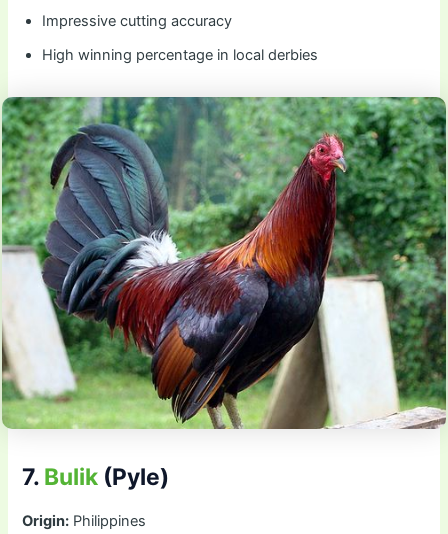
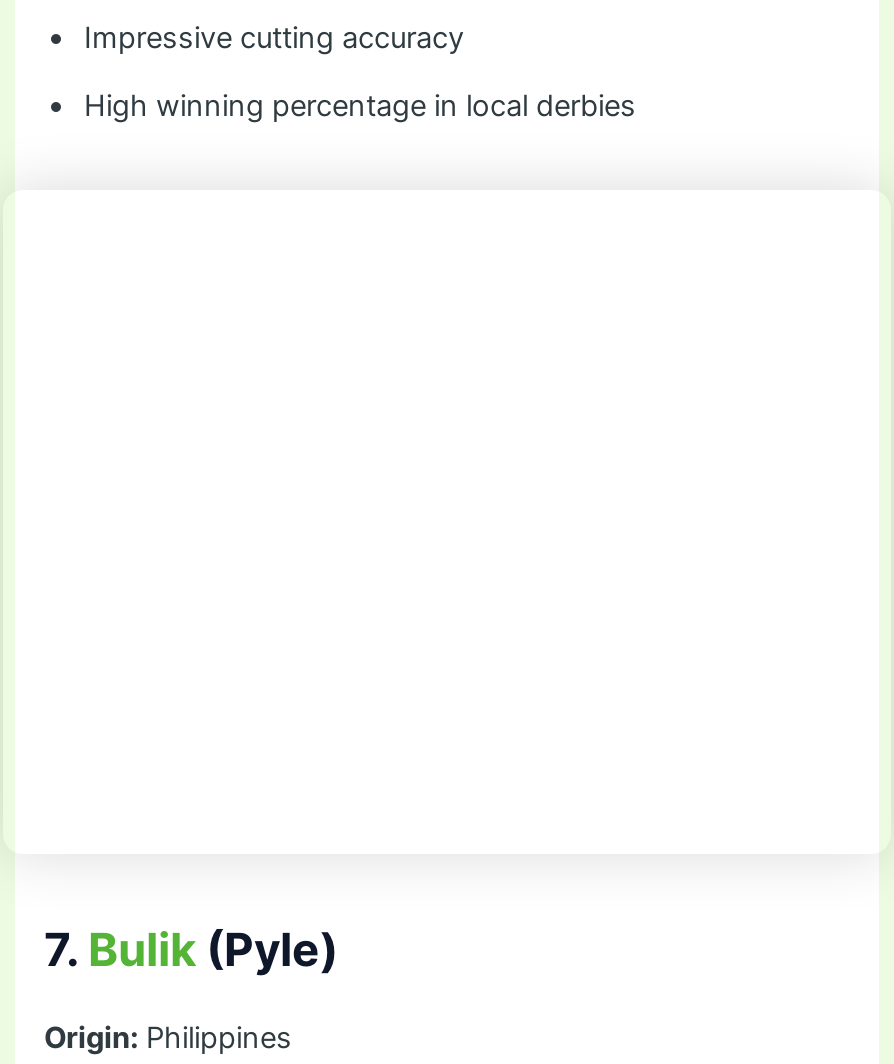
[3,96,445,430] [image] -> none

